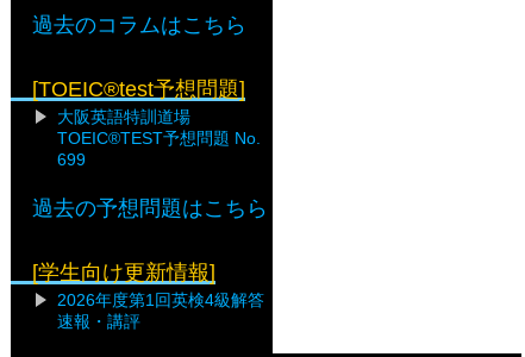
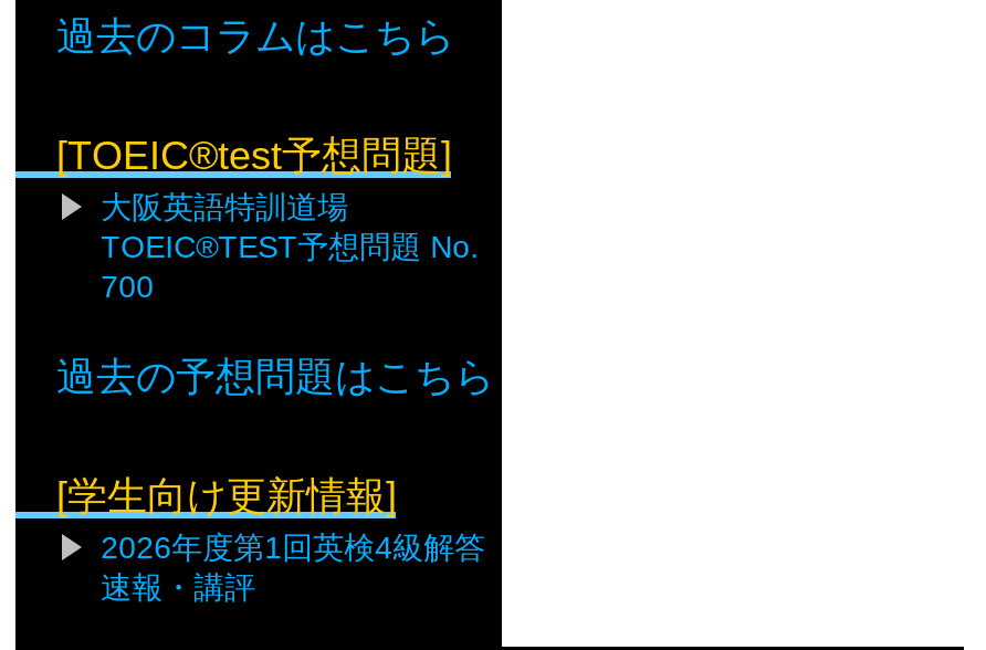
[57,150,85,169] 699 -> [101,269,154,304] 700

